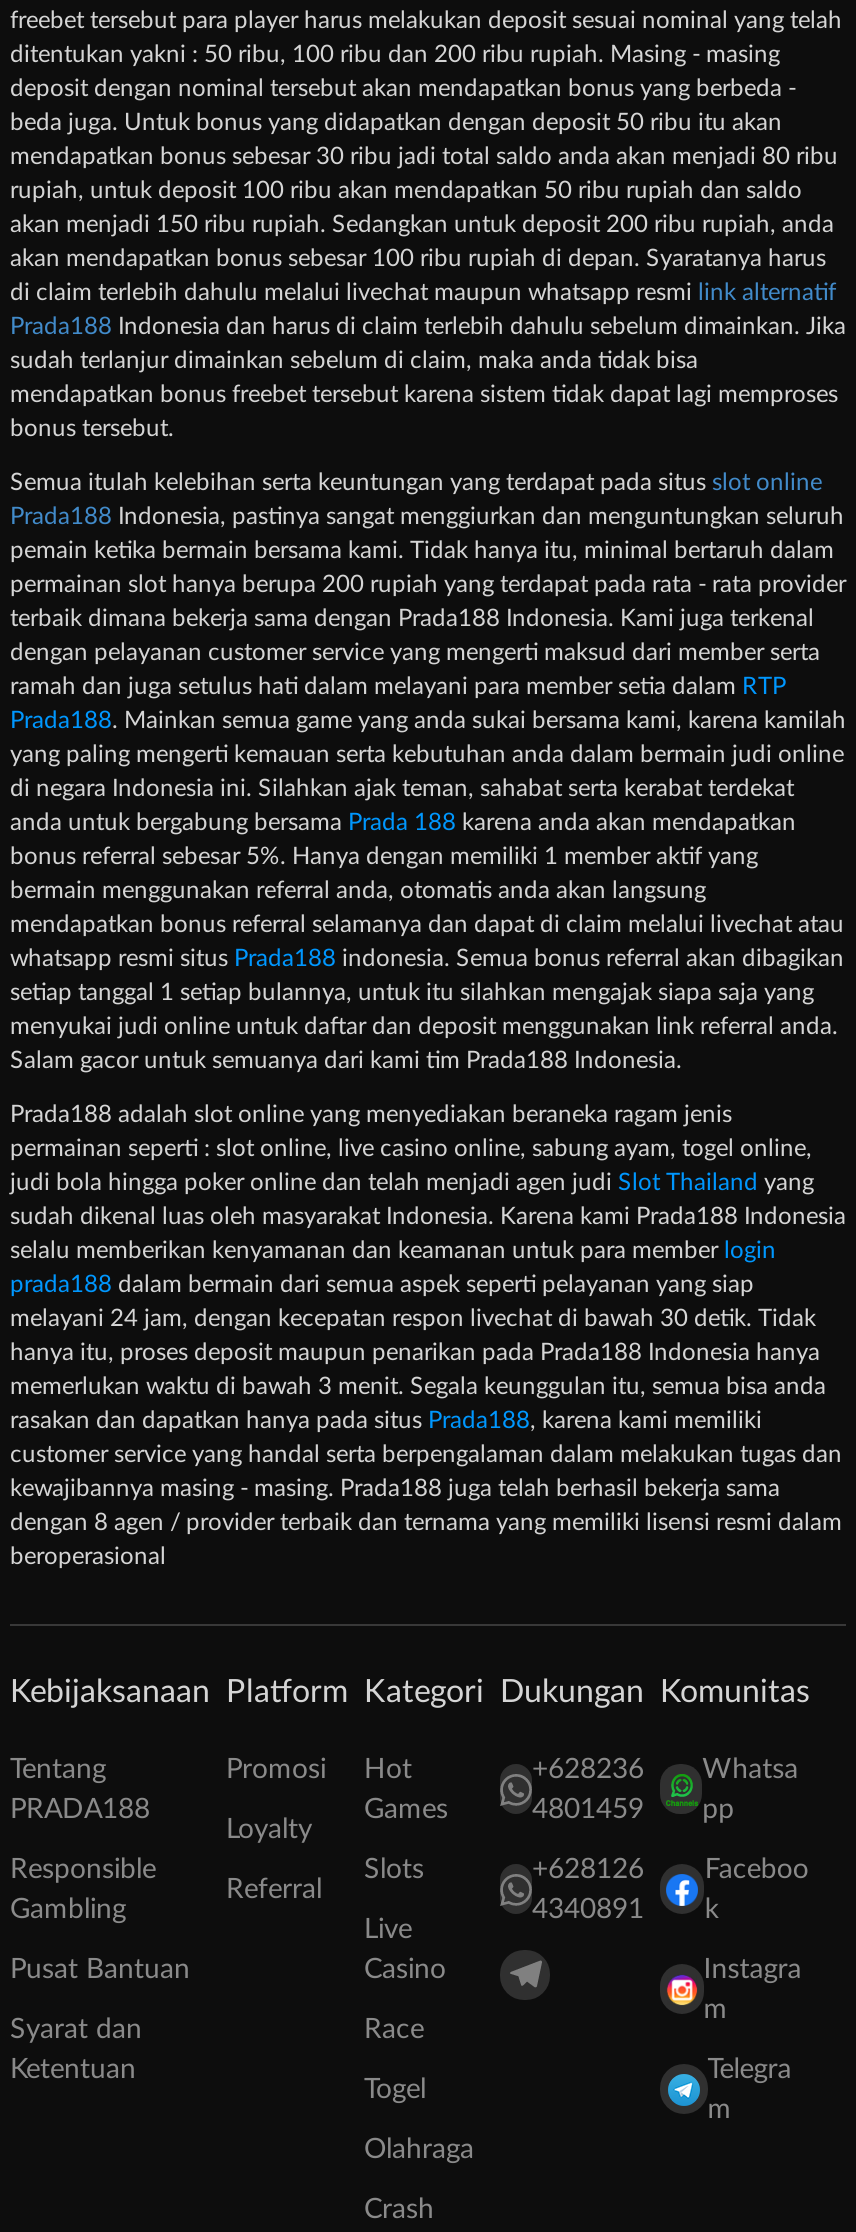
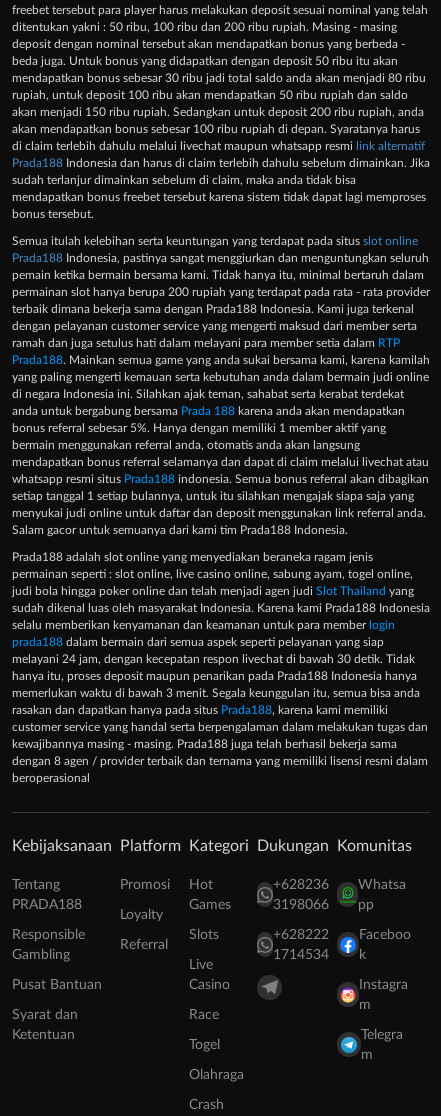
[532,1795,644,1823] 4801459 -> [273,898,329,912] 3198066
[532,1855,644,1883] +628126 -> [273,928,329,942] +628222
[532,1895,644,1923] 4340891 -> [273,948,329,962] 1714534

